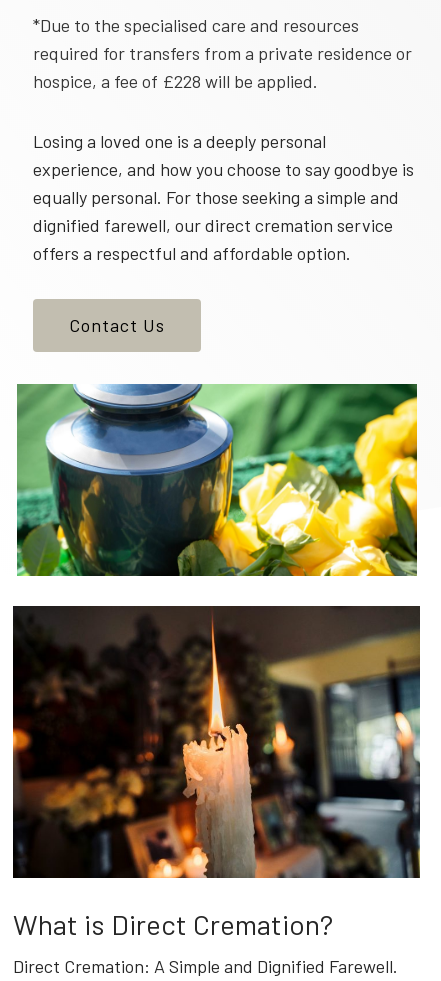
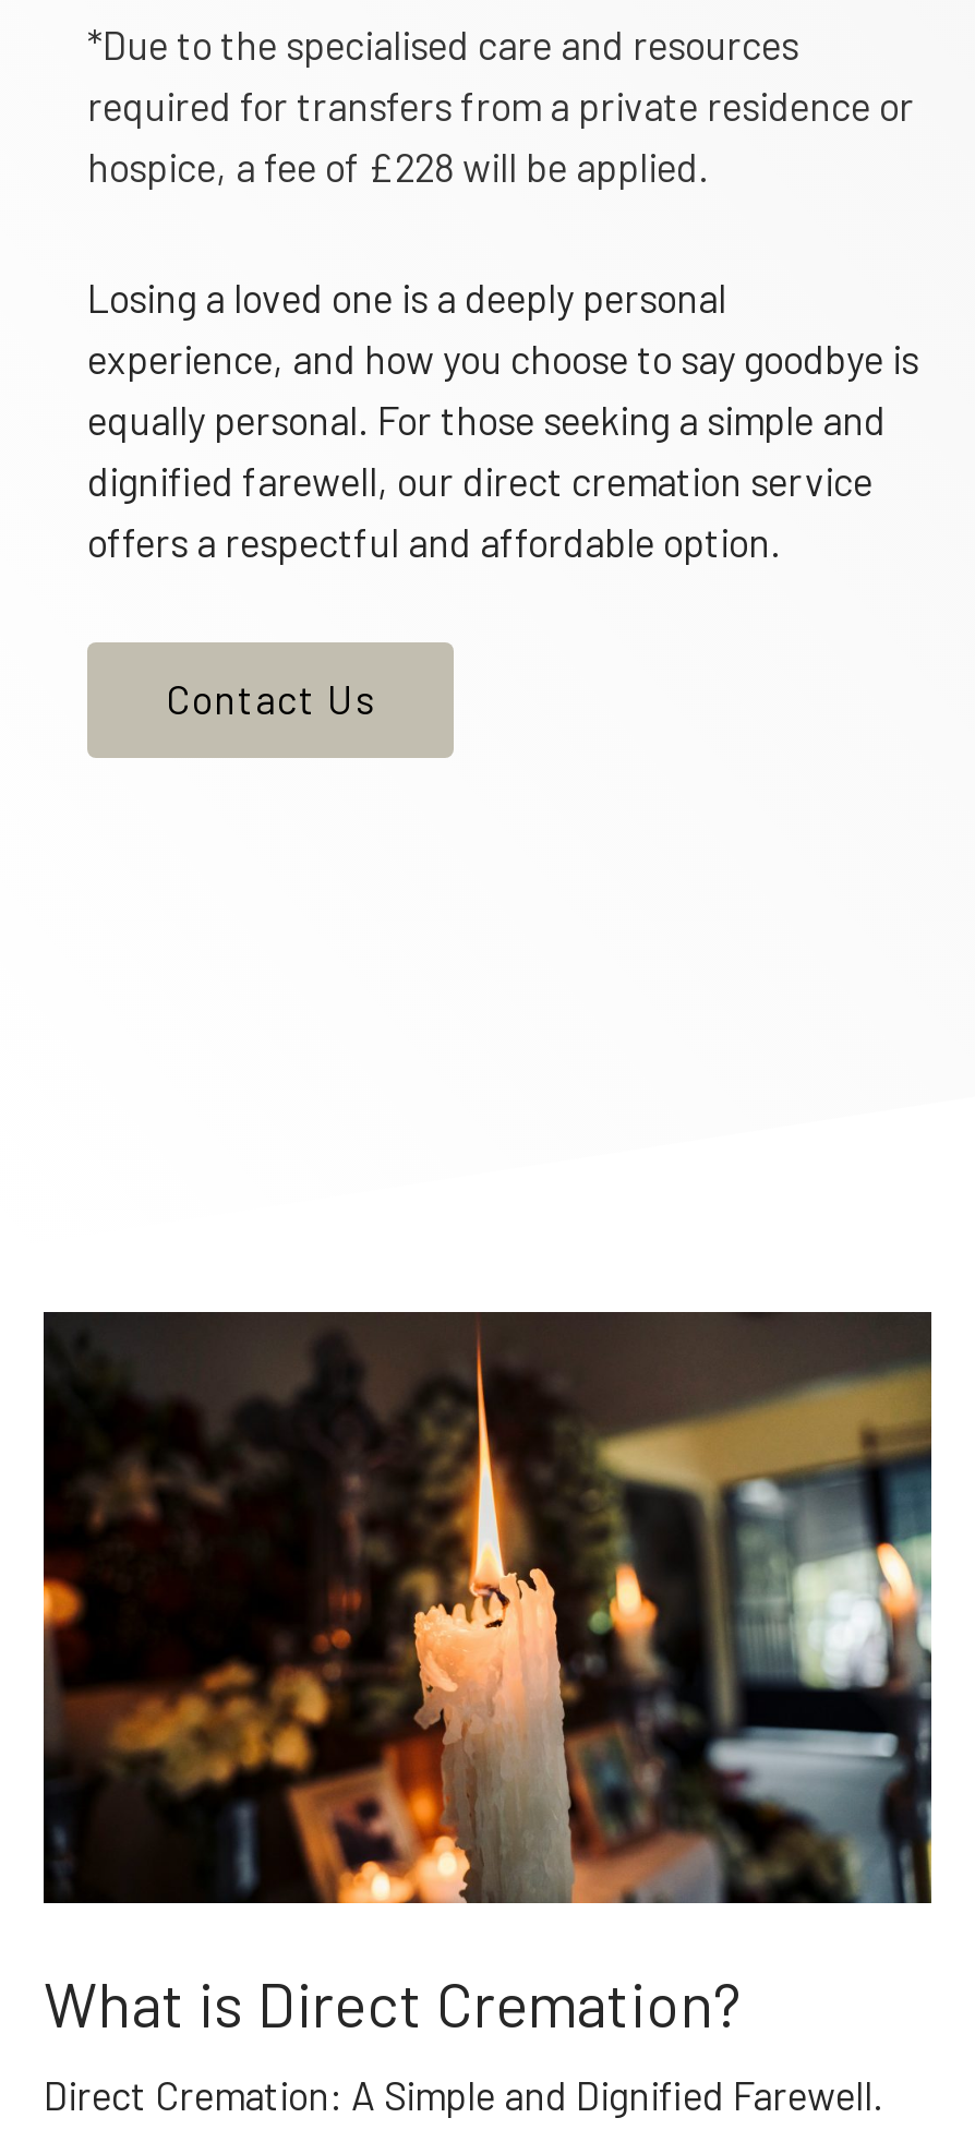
[16,383,418,577] [image] -> none

